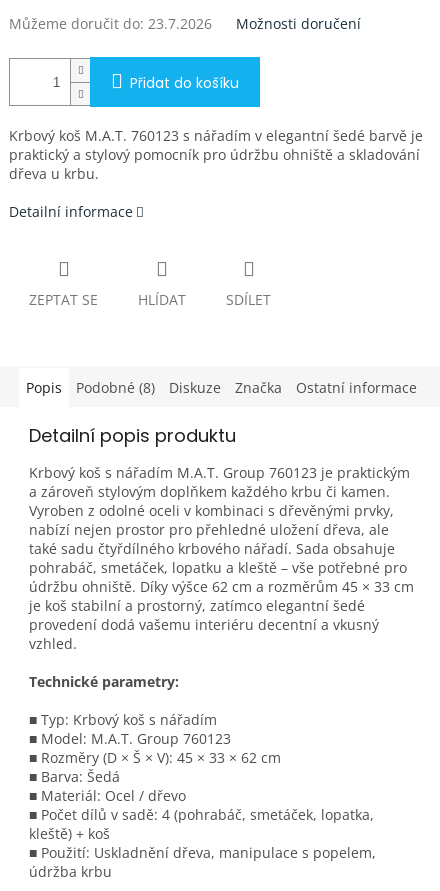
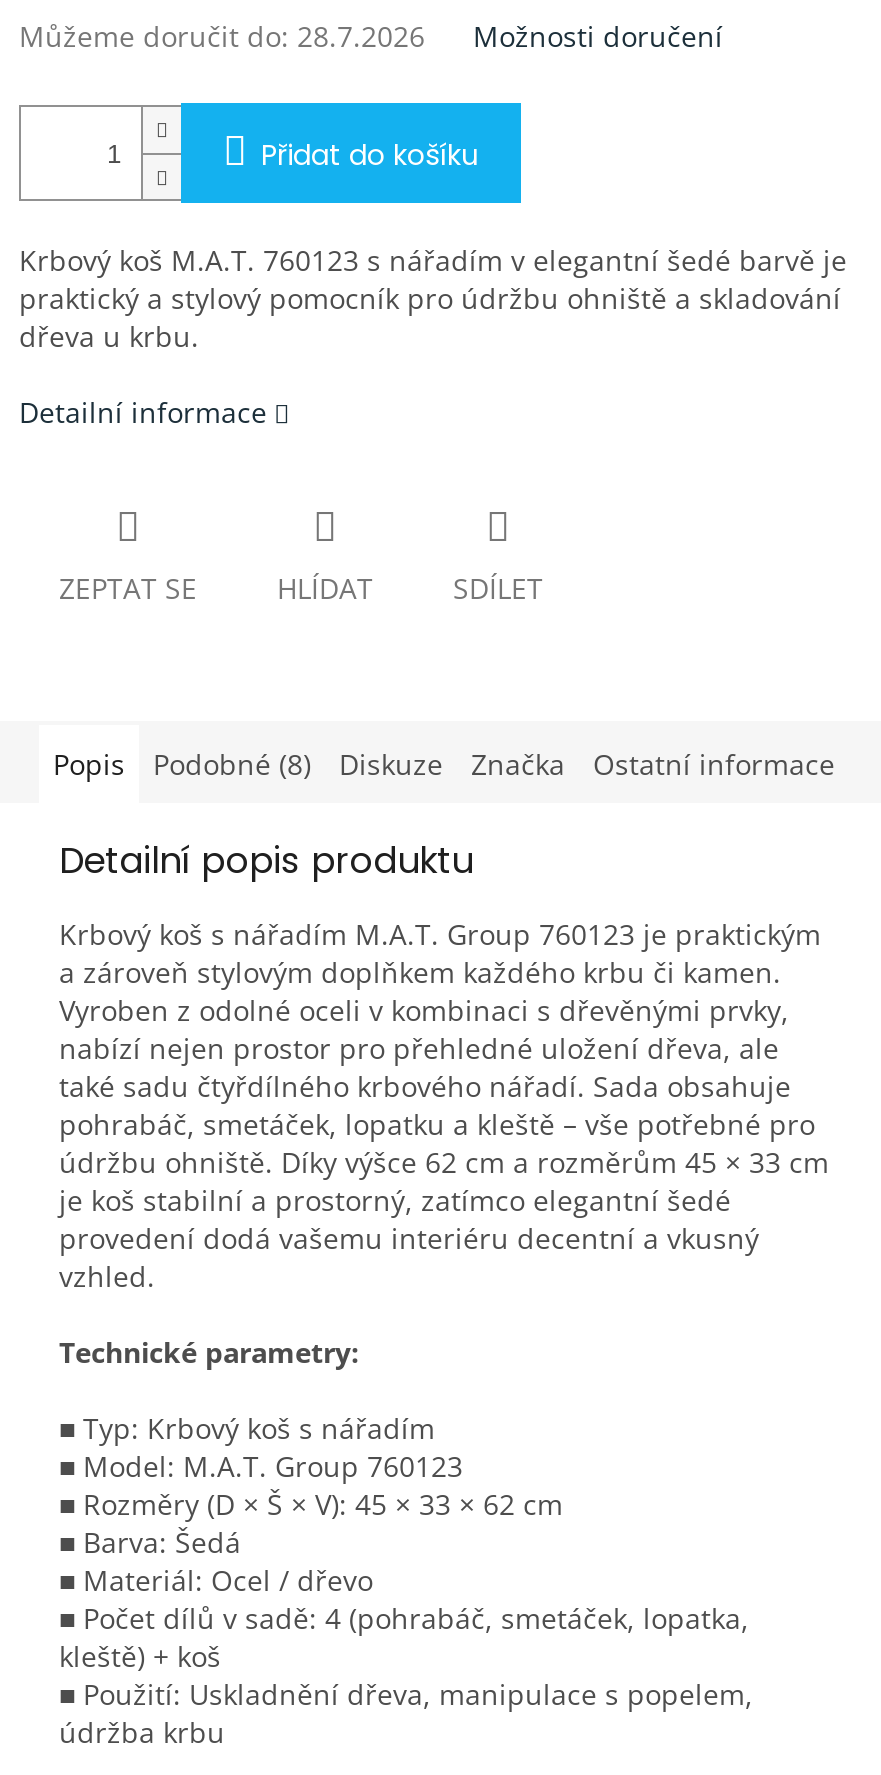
[9,14,212,33] Můžeme doručit do: 23.7.2026 -> [19,18,425,56] Můžeme doručit do: 28.7.2026

